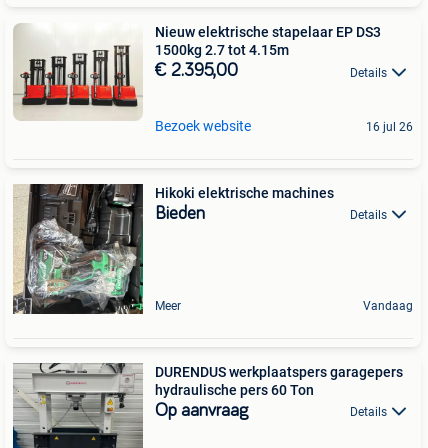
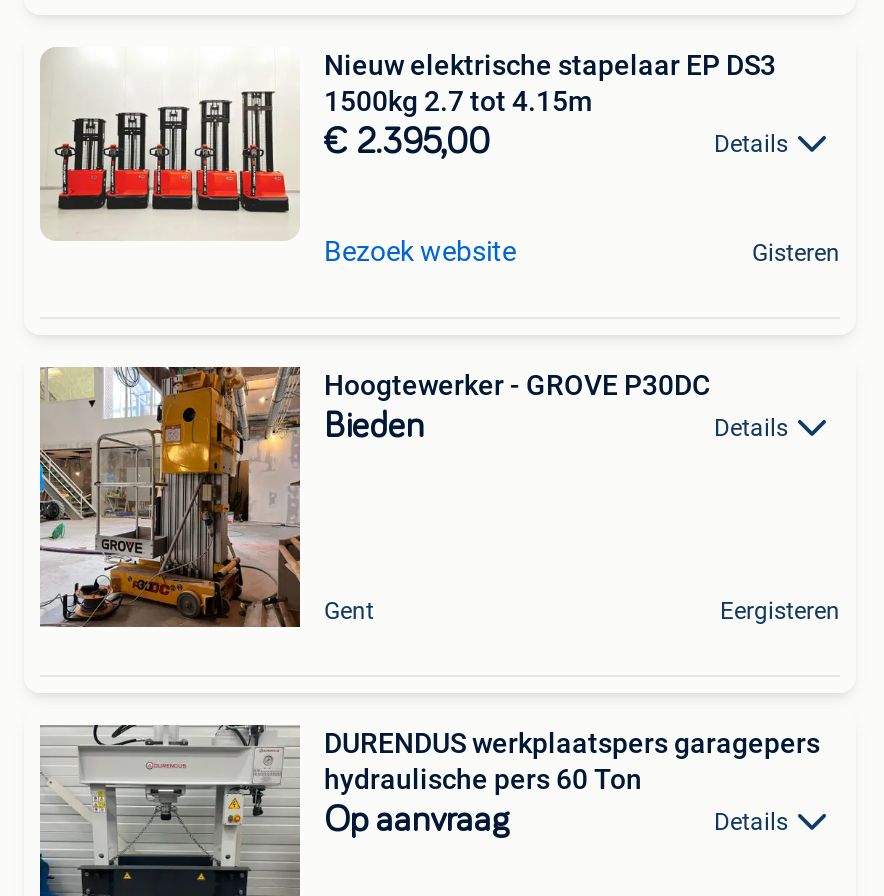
[366,120,413,134] 16 jul 26 -> [752,239,840,267] Gisteren
[13,183,334,315] [image] | Hikoki elektrische machines -> [38,366,710,628] [image] | Hoogtewerker - GROVE P30DC
[155,299,413,313] Meer | Vandaag -> [324,597,840,625] Gent | Eergisteren

